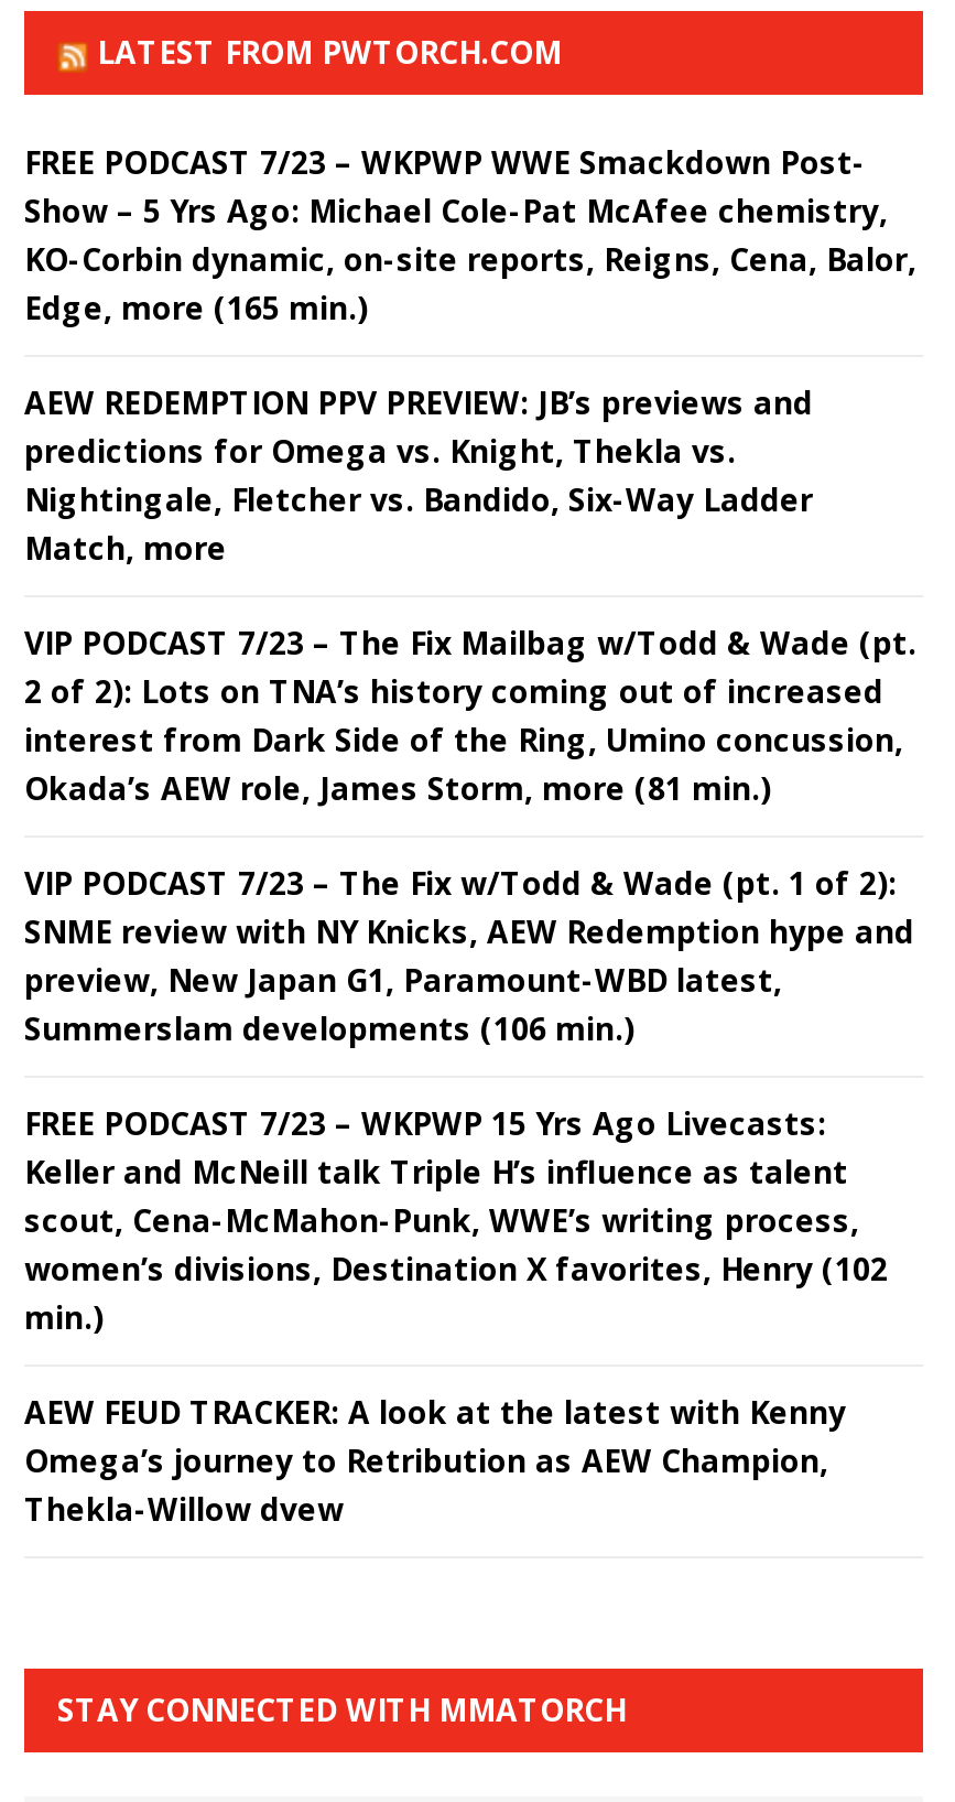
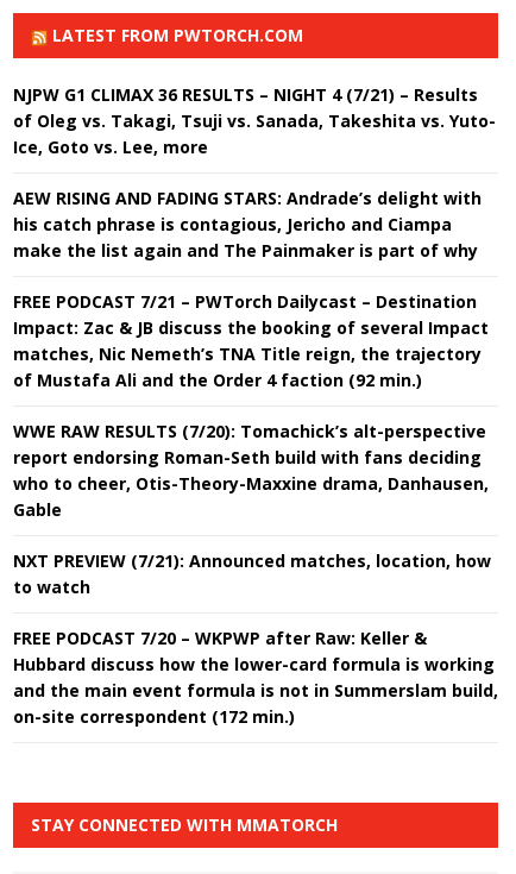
[24,140,916,328] FREE PODCAST 7/23 – WKPWP WWE Smackdown Post- | Show – 5 Yrs Ago: Michael Cole-Pat McAfee chemistry, | KO-Corbin dynamic, on-site reports, Reigns, Cena, Balor, | Edge, more (165 min.) -> [13,83,496,158] NJPW G1 CLIMAX 36 RESULTS – NIGHT 4 (7/21) – Results | of Oleg vs. Takagi, Tsuji vs. Sanada, Takeshita vs. Yuto- | Ice, Goto vs. Lee, more
[24,380,813,568] AEW REDEMPTION PPV PREVIEW: JB’s previews and | predictions for Omega vs. Knight, Thekla vs. | Nightingale, Fletcher vs. Bandido, Six-Way Ladder | Match, more -> [13,186,482,261] AEW RISING AND FADING STARS: Andrade’s delight with | his catch phrase is contagious, Jericho and Ciampa | make the list again and The Painmaker is part of why
[24,621,916,808] VIP PODCAST 7/23 – The Fix Mailbag w/Todd & Wade (pt. | 2 of 2): Lots on TNA’s history coming out of increased | interest from Dark Side of the Ring, Umino concussion, | Okada’s AEW role, James Storm, more (81 min.) -> [13,290,489,391] FREE PODCAST 7/21 – PWTorch Dailycast – Destination | Impact: Zac & JB discuss the booking of several Impact | matches, Nic Nemeth’s TNA Title reign, the trajectory | of Mustafa Ali and the Order 4 faction (92 min.)
[24,861,914,1048] VIP PODCAST 7/23 – The Fix w/Todd & Wade (pt. 1 of 2): | SNME review with NY Knicks, AEW Redemption hype and | preview, New Japan G1, Paramount-WBD latest, | Summerslam developments (106 min.) -> [13,419,489,520] WWE RAW RESULTS (7/20): Tomachick’s alt-perspective | report endorsing Roman-Seth build with fans deciding | who to cheer, Otis-Theory-Maxxine drama, Danhausen, | Gable
[24,1101,888,1337] FREE PODCAST 7/23 – WKPWP 15 Yrs Ago Livecasts: | Keller and McNeill talk Triple H’s influence as talent | scout, Cena-McMahon-Punk, WWE’s writing process, | women’s divisions, Destination X favorites, Henry (102 | min.) -> [13,549,491,598] NXT PREVIEW (7/21): Announced matches, location, how | to watch
[24,1390,846,1529] AEW FEUD TRACKER: A look at the latest with Kenny | Omega’s journey to Retribution as AEW Champion, | Thekla-Willow dvew -> [13,626,498,727] FREE PODCAST 7/20 – WKPWP after Raw: Keller & | Hubbard discuss how the lower-card formula is working | and the main event formula is not in Summerslam build, | on-site correspondent (172 min.)

